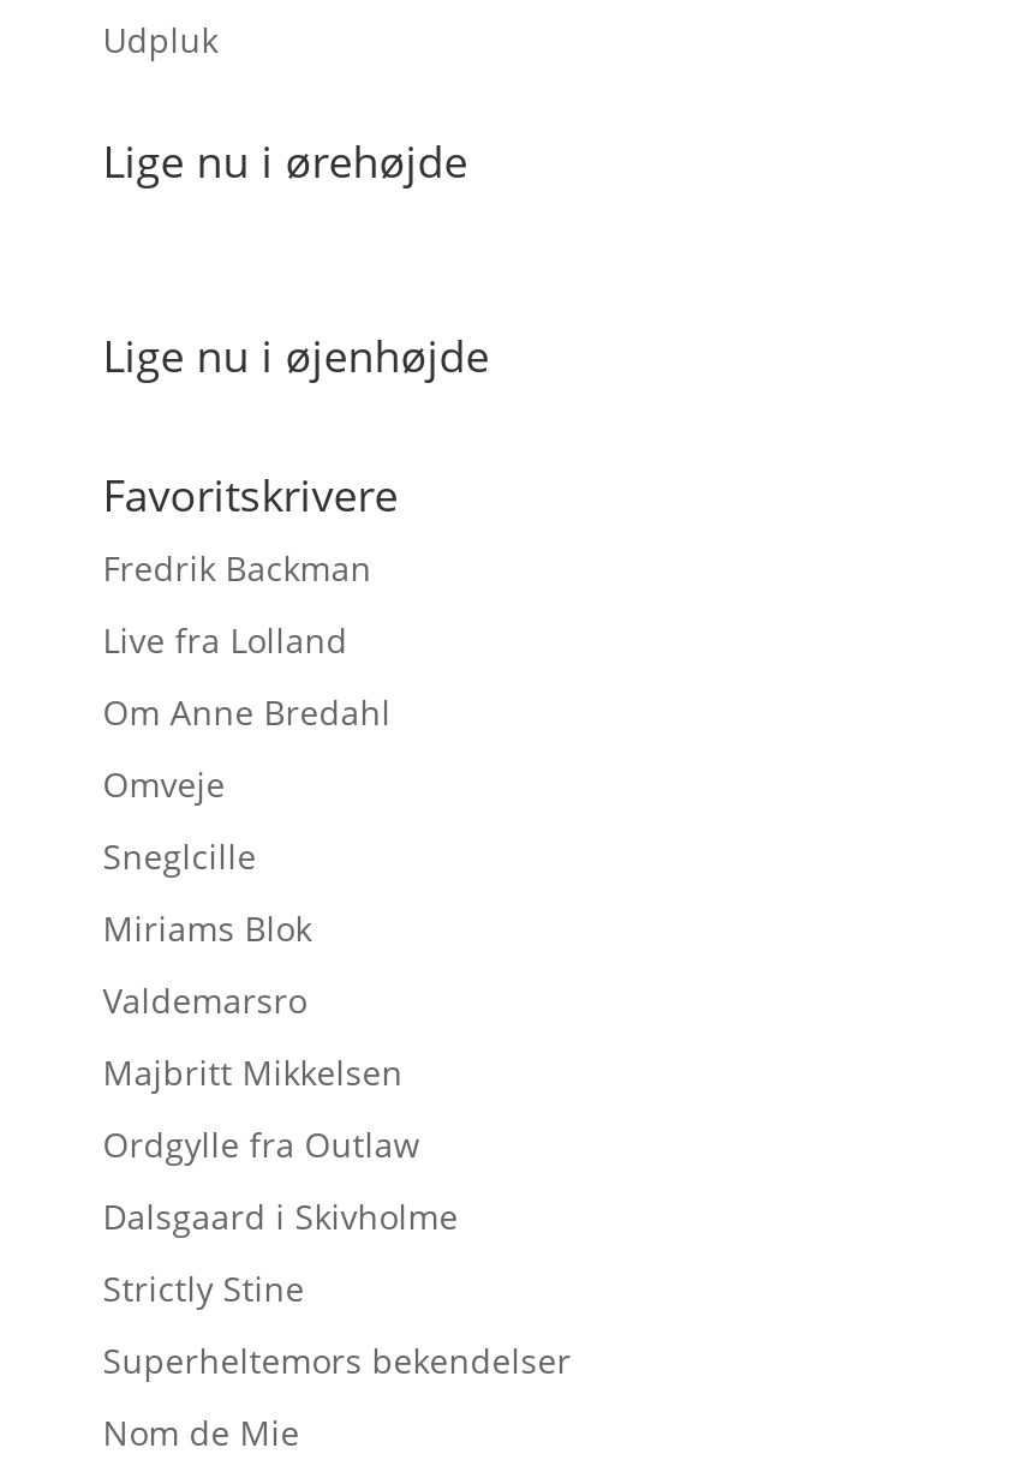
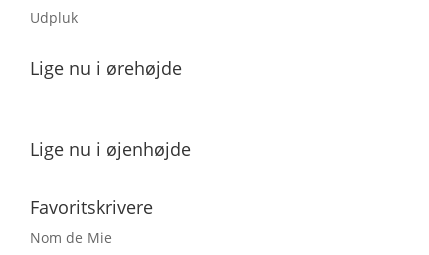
[103,545,571,1383] Fredrik Backman | Live fra Lolland | Om Anne Bredahl | Omveje | Sneglcille | Miriams Blok | Valdemarsro | Majbritt Mikkelsen | Ordgylle fra Outlaw | Dalsgaard i Skivholme | Strictly Stine | Superheltemors bekendelser -> none

